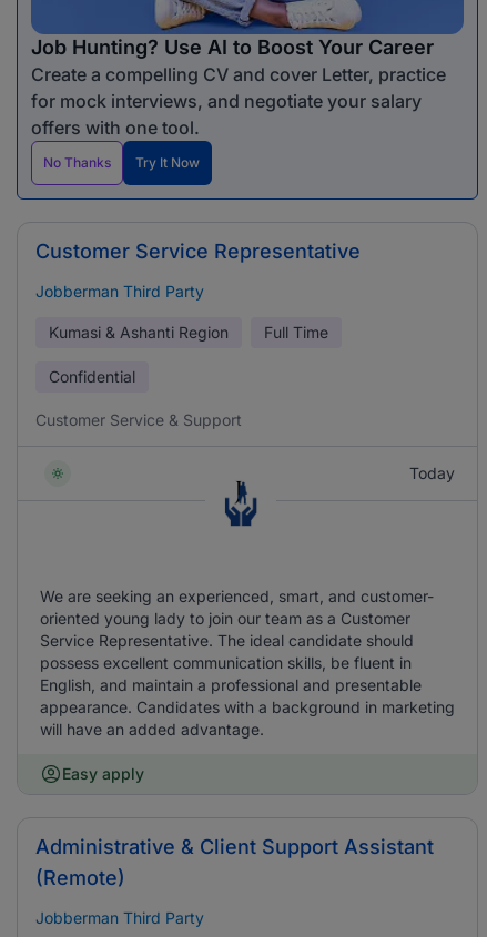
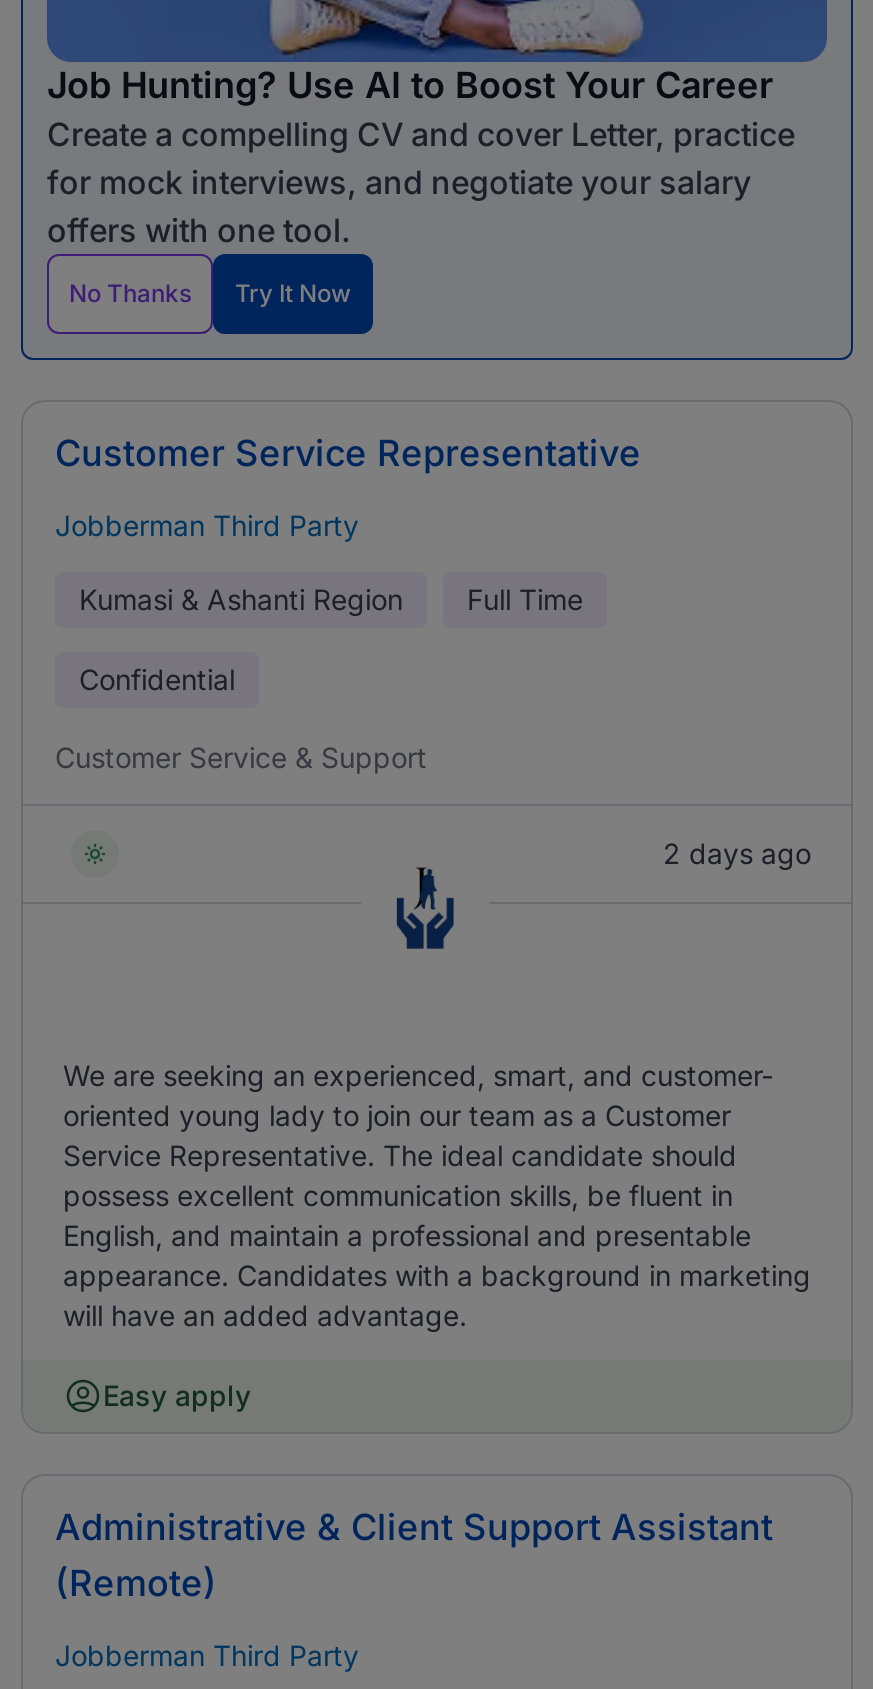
[409,464,455,482] Today -> [663,836,811,870] 2 days ago

